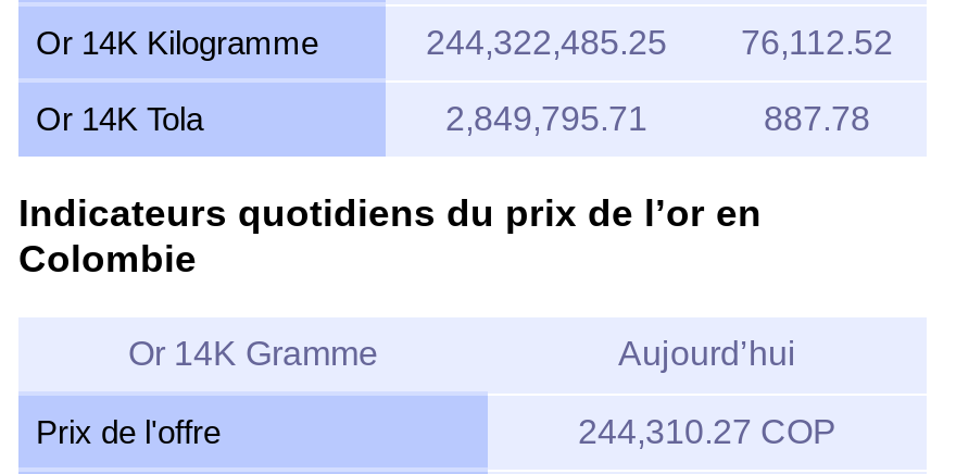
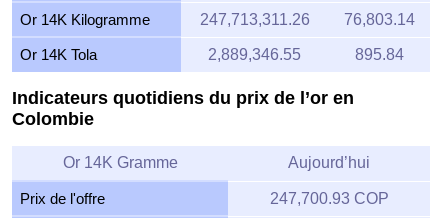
[426,25,667,62] 244,322,485.25 -> [199,11,309,28] 247,713,311.26
[741,25,893,62] 76,112.52 -> [343,11,414,28] 76,803.14
[445,101,647,138] 2,849,795.71 -> [208,46,301,63] 2,889,346.55
[764,101,870,138] 887.78 -> [354,46,403,63] 895.84
[578,412,836,449] 244,310.27 COP -> [269,190,388,207] 247,700.93 COP

